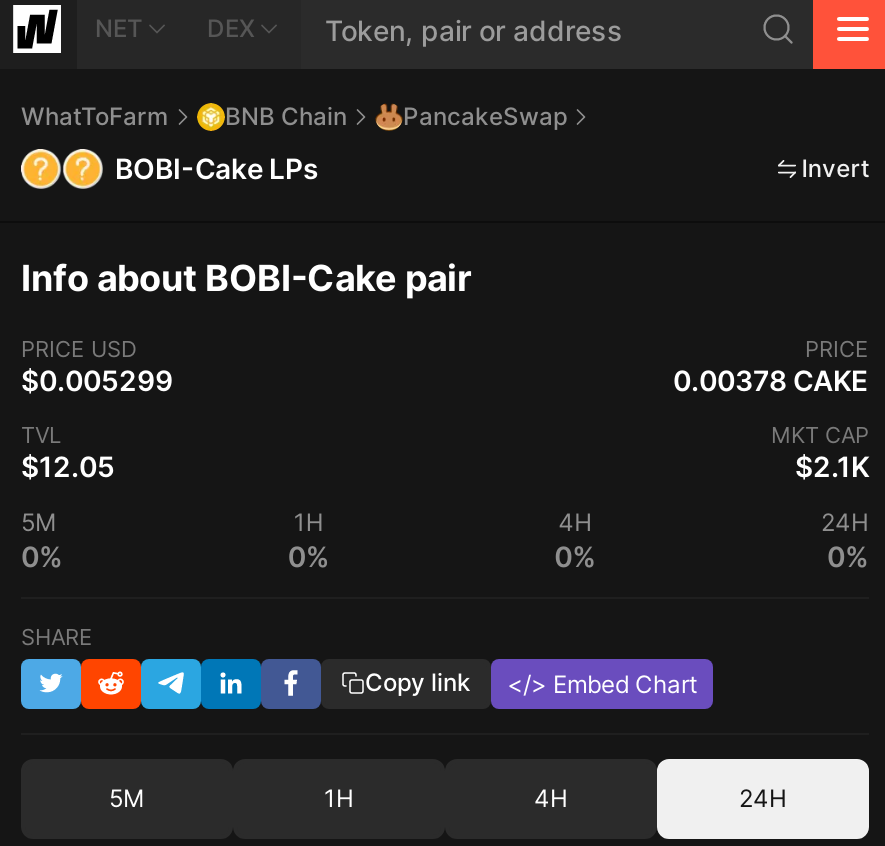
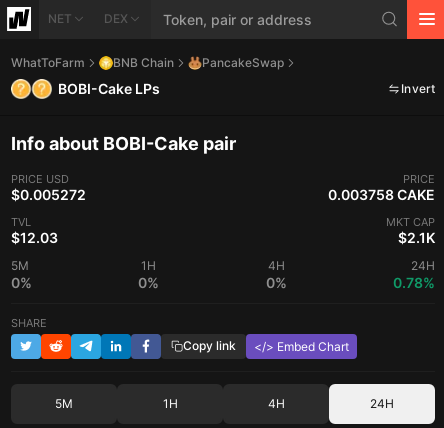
[21,363,173,397] $0.005299 -> [11,186,86,203] $0.005272
[673,363,869,397] 0.00378 CAKE -> [328,186,435,203] 0.003758 CAKE
[21,449,115,483] $12.05 -> [11,229,58,246] $12.03
[827,539,869,573] 0% -> [393,274,435,291] 0.78%

